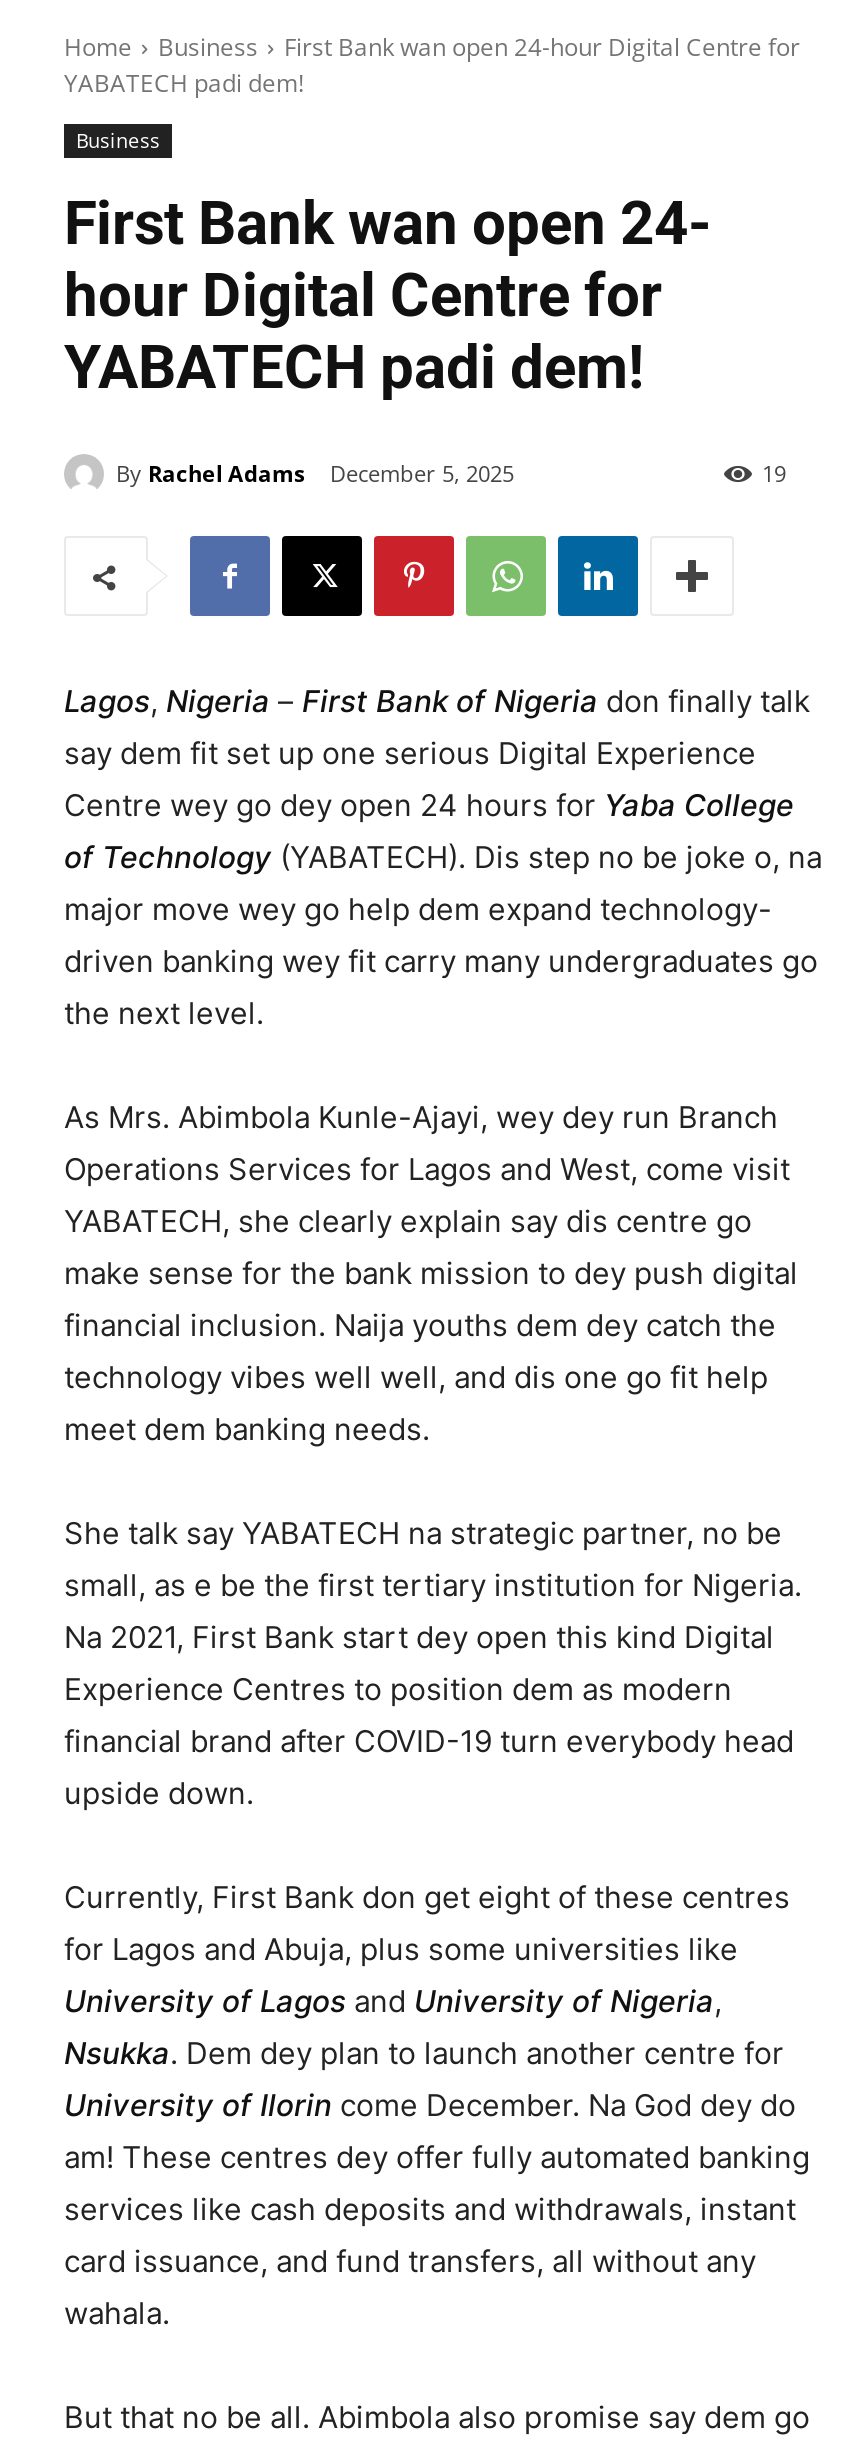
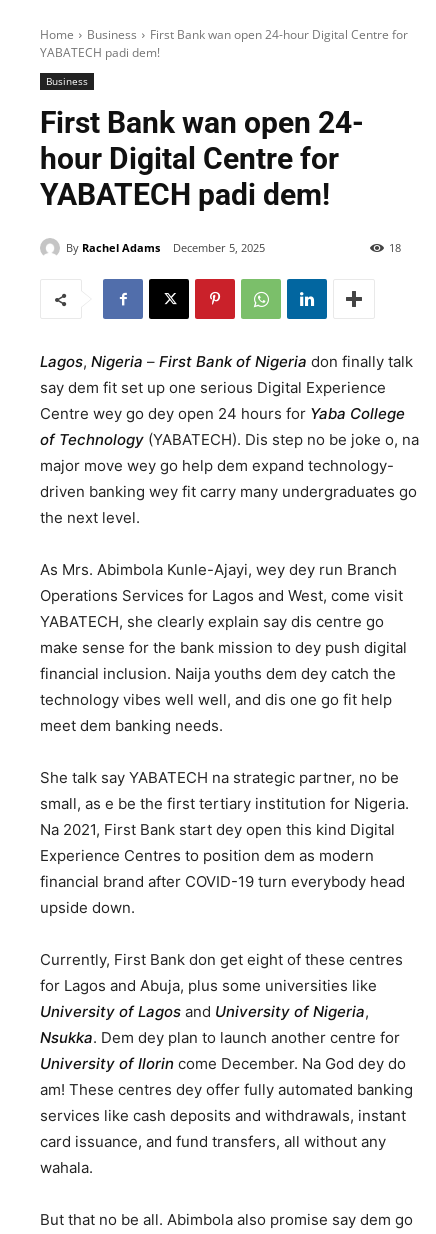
[762,458,786,488] 19 -> [389,240,401,255] 18

